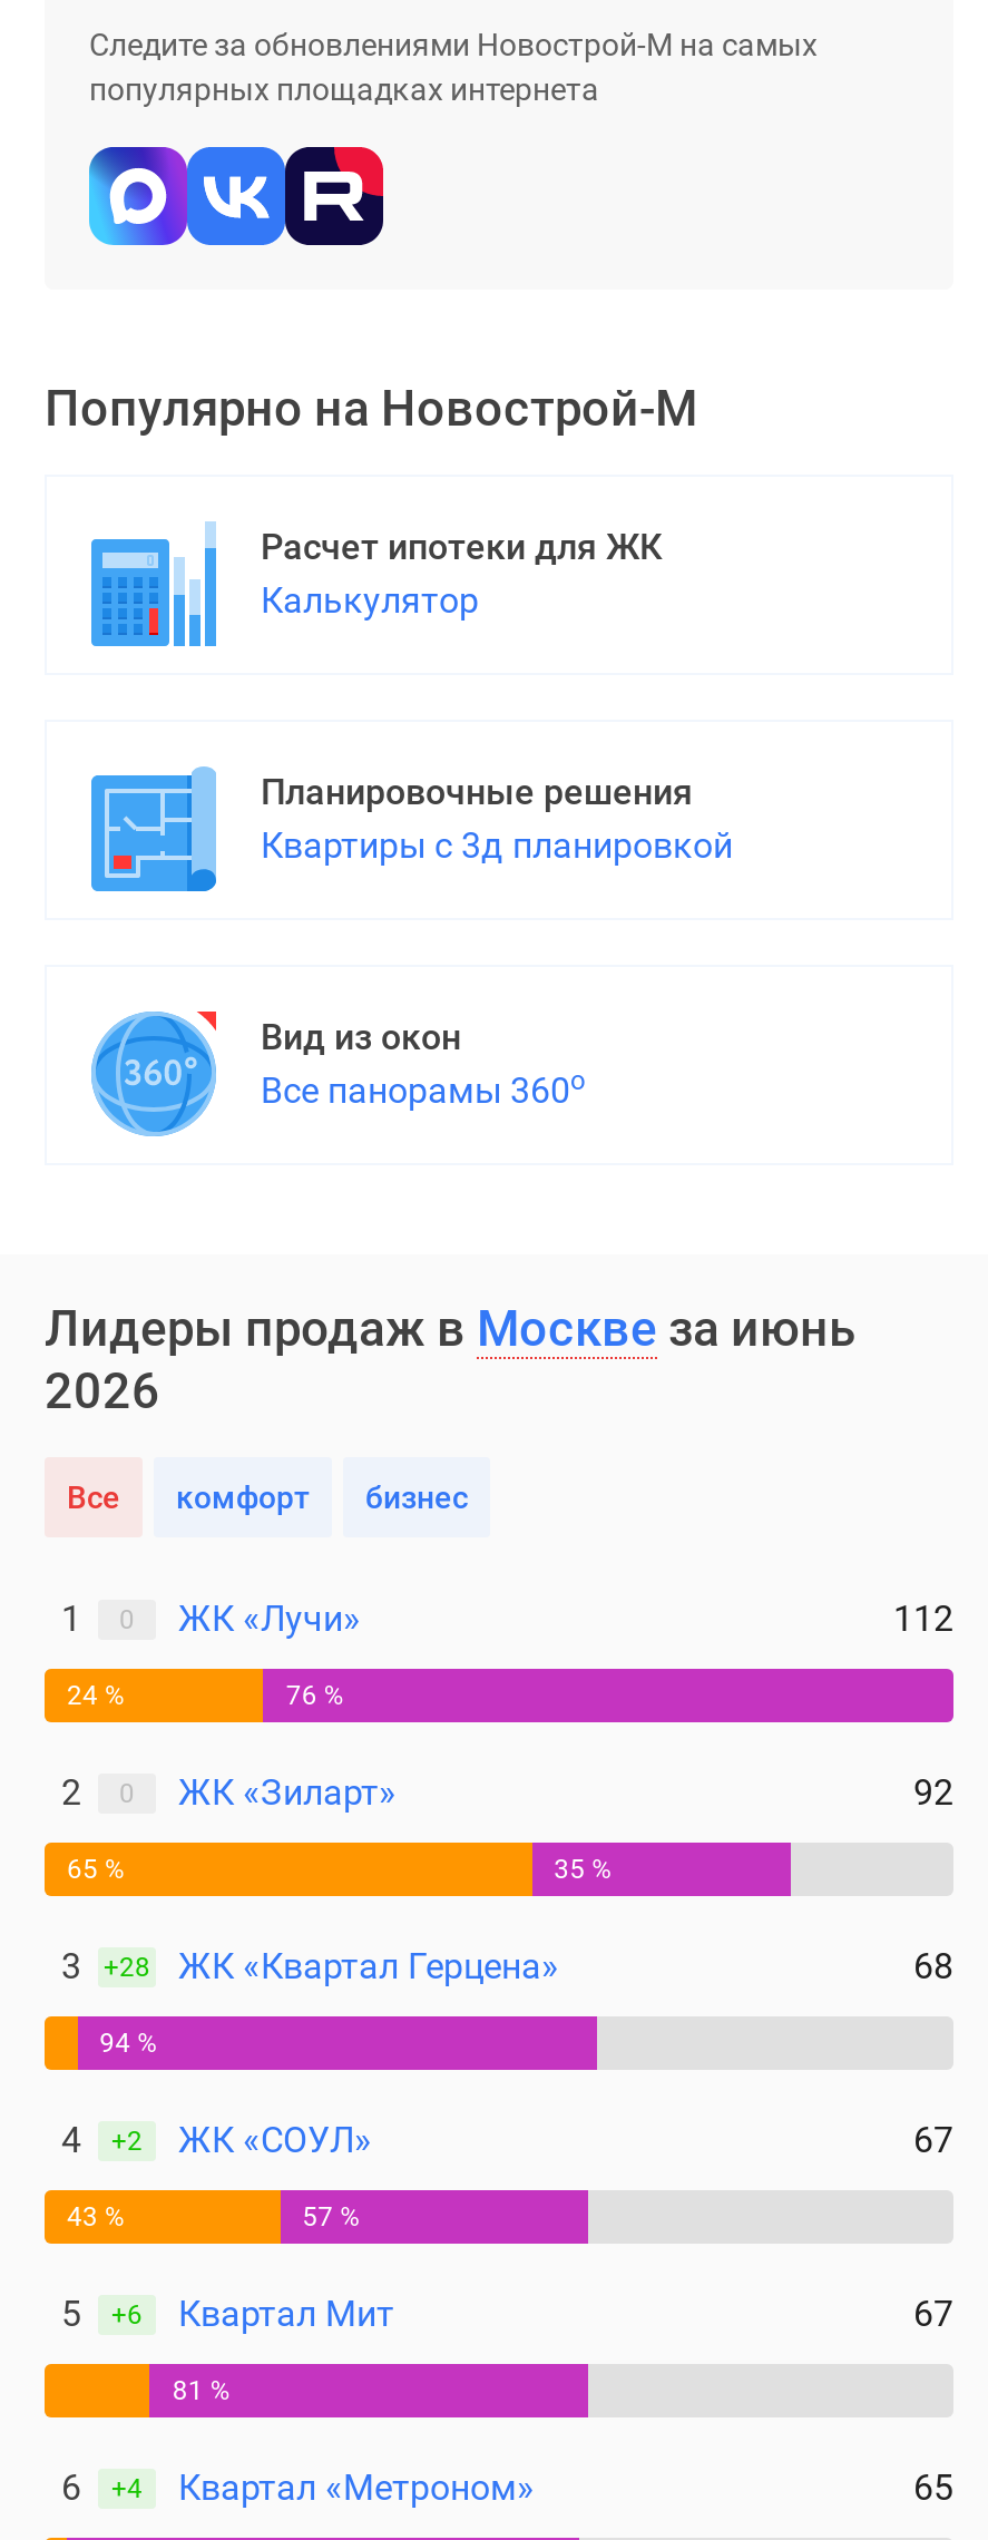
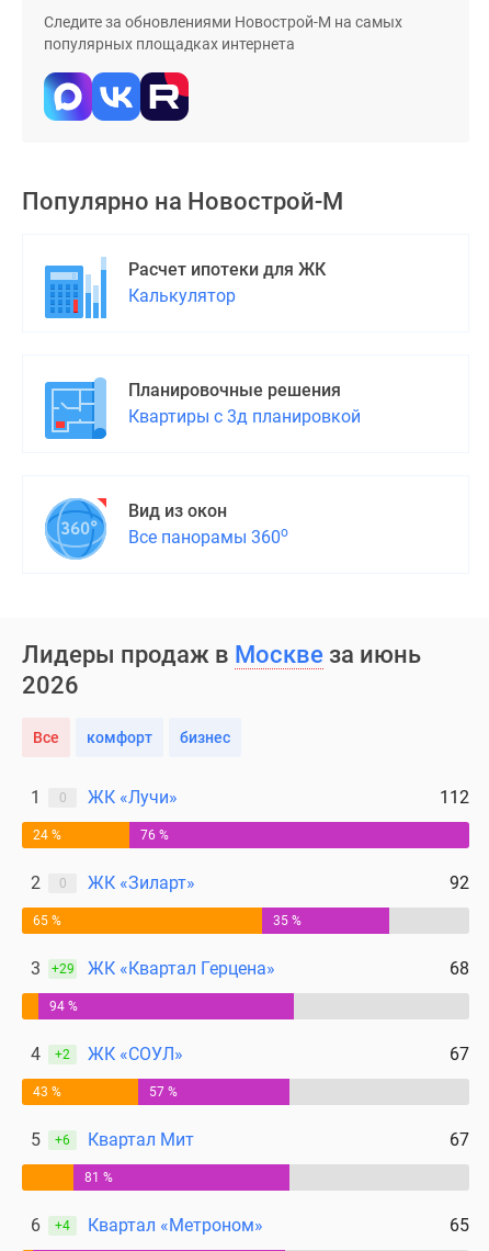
[61,1945,559,1987] 3 +28 ЖК «Квартал Герцена» -> [30,958,275,979] 3 +29 ЖК «Квартал Герцена»

